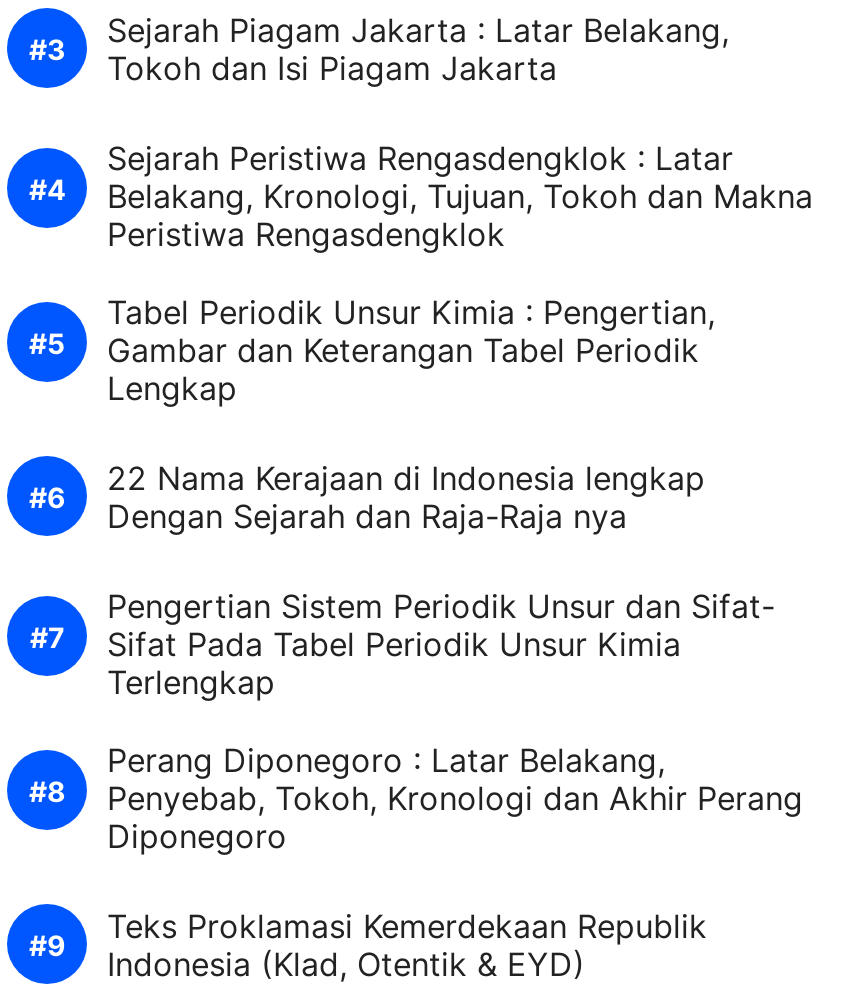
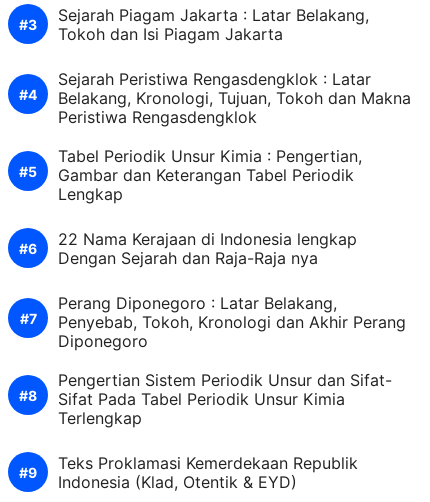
moved [107,586,775,702] -> [58,370,392,428]: Pengertian Sistem Periodik Unsur dan Sifat- | Sifat Pada Tabel Periodik Unsur Kimia | Terlengkap
moved [107,740,803,856] -> [58,293,406,351]: Perang Diponegoro : Latar Belakang, | Penyebab, Tokoh, Kronologi dan Akhir Perang | Diponegoro

